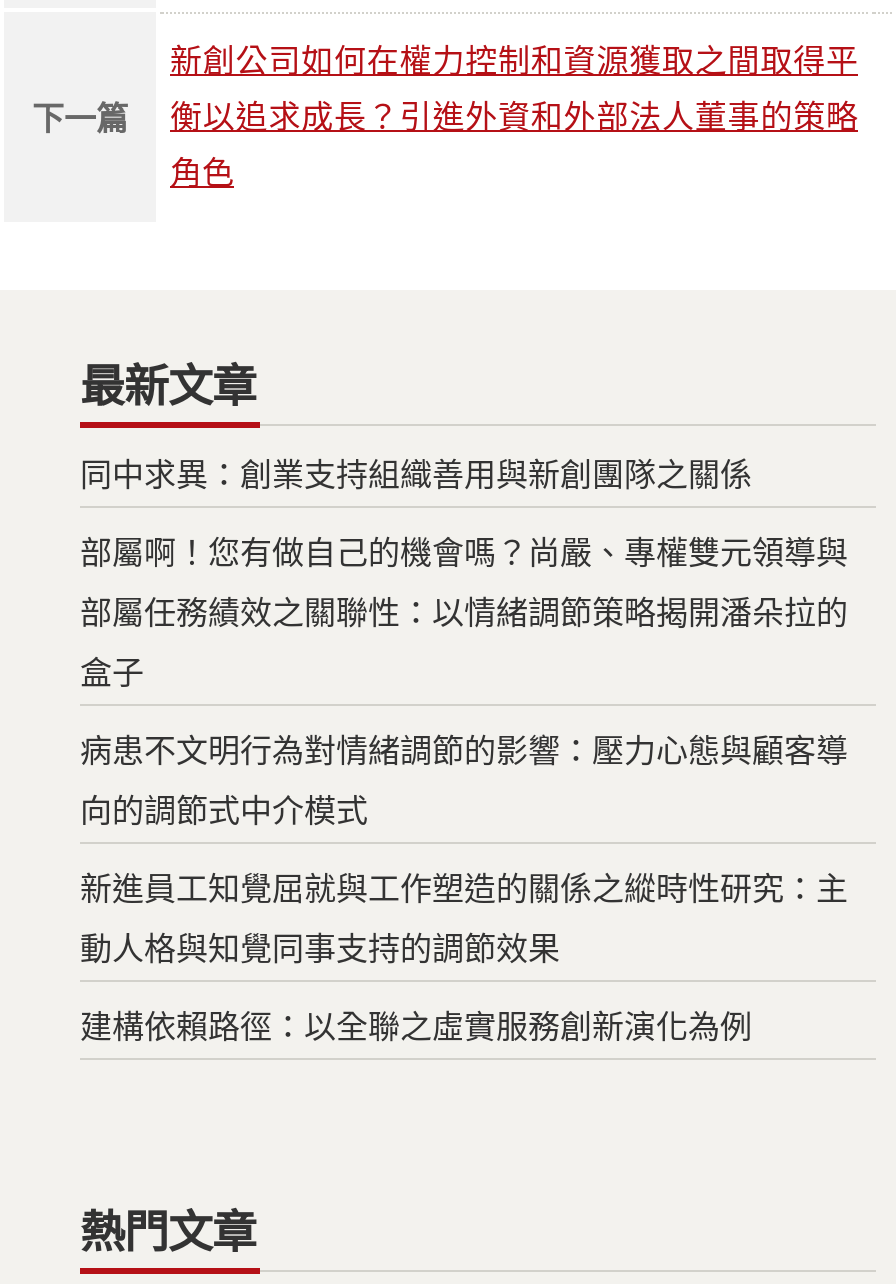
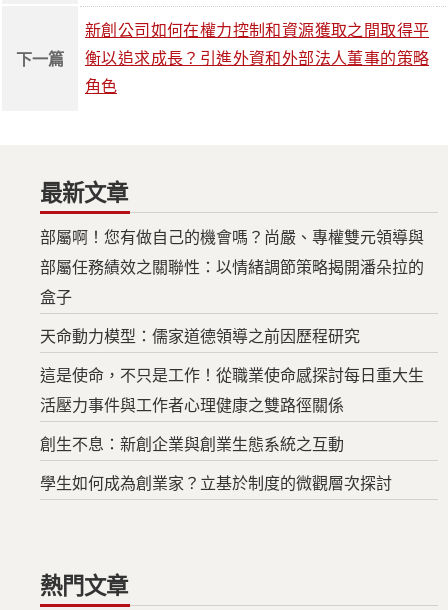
[80,459,752,493] 同中求異：創業支持組織善用與新創團隊之關係 -> none
[80,735,848,769] 病患不文明行為對情緒調節的影響：壓力心態與顧客導 -> [40,328,360,345] 天命動力模型：儒家道德領導之前因歷程研究
[80,795,368,829] 向的調節式中介模式 -> [40,367,424,384] 這是使命，不只是工作！從職業使命感探討每日重大生
[80,873,848,907] 新進員工知覺屈就與工作塑造的關係之縱時性研究：主 -> [40,397,344,414] 活壓力事件與工作者心理健康之雙路徑關係
[80,933,560,967] 動人格與知覺同事支持的調節效果 -> [40,436,344,453] 創生不息：新創企業與創業生態系統之互動
[80,1011,752,1045] 建構依賴路徑：以全聯之虛實服務創新演化為例 -> [40,475,392,492] 學生如何成為創業家？立基於制度的微觀層次探討

